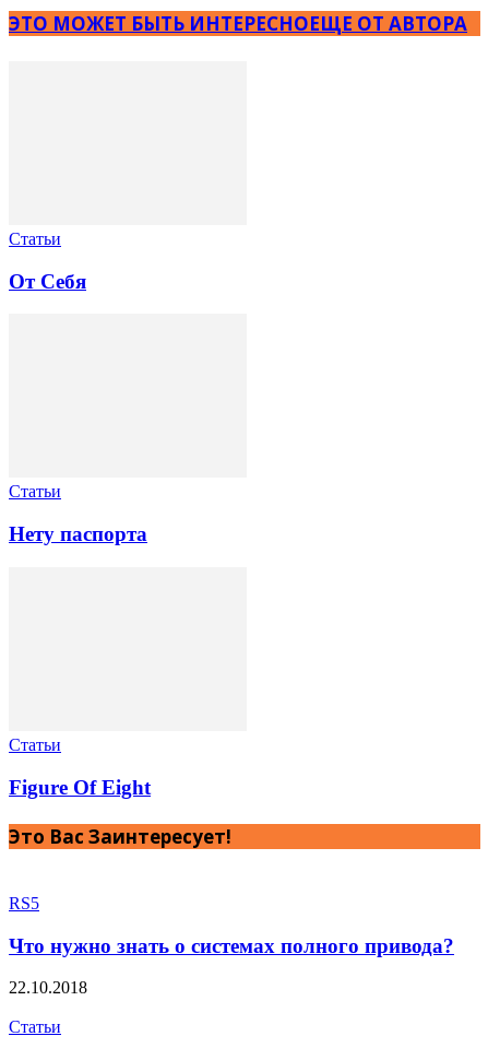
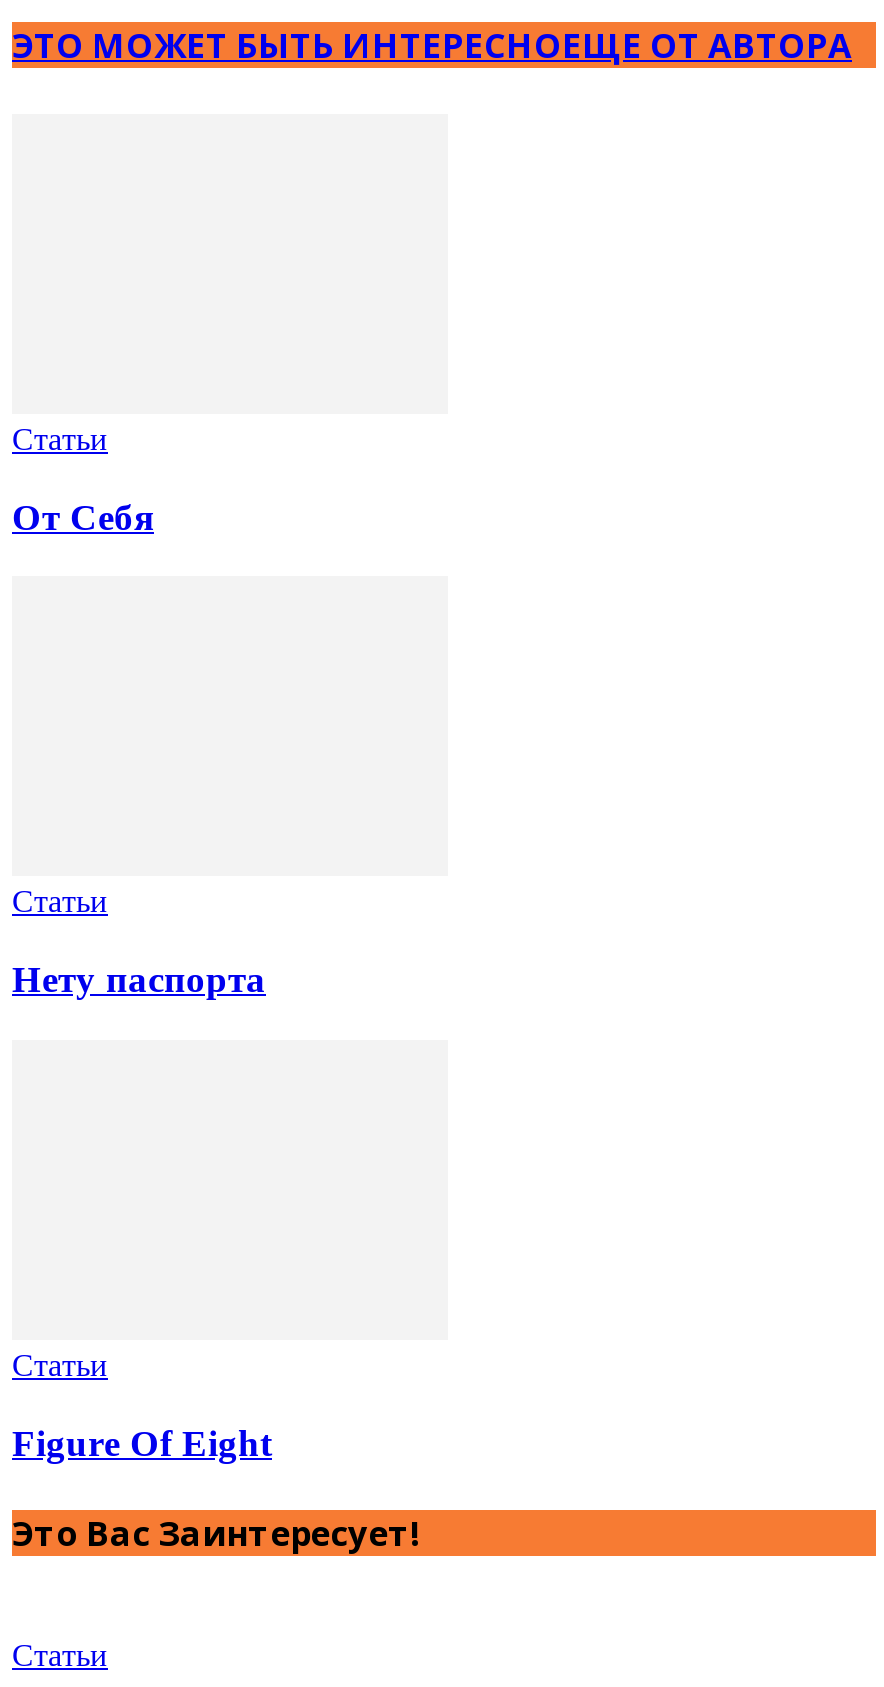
[9,894,454,997] RS5 | Что нужно знать о системах полного привода? | 22.10.2018 -> none

